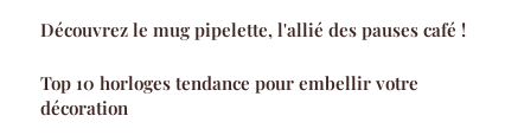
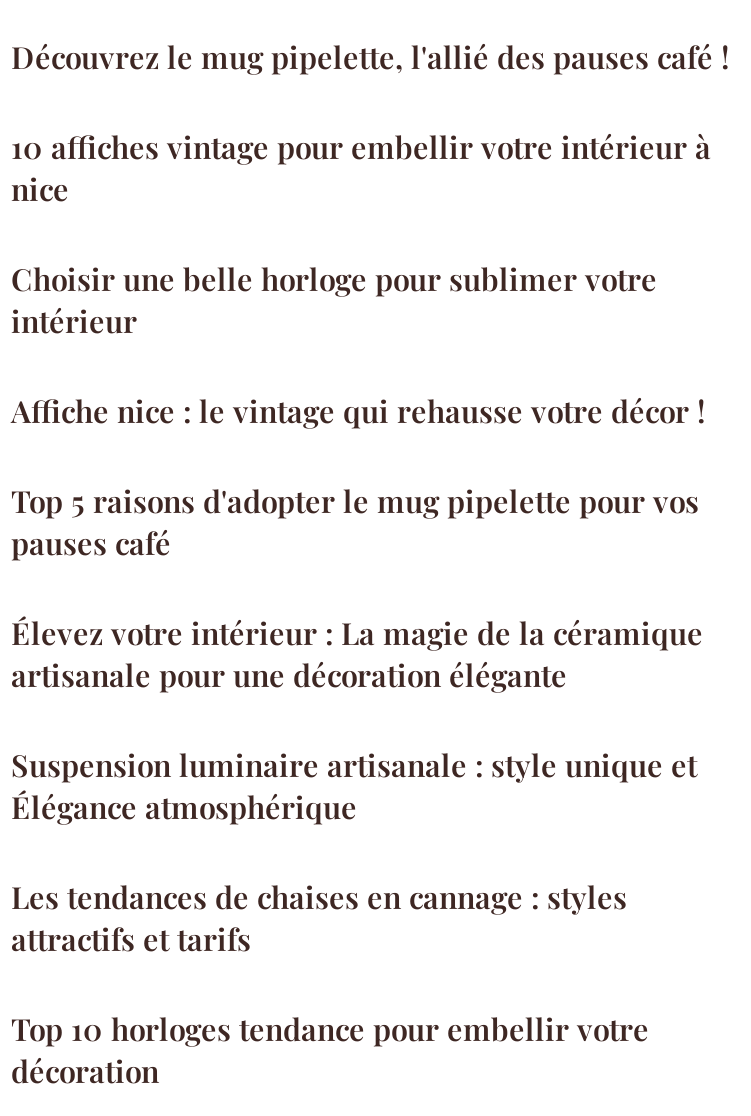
none -> [11,127,711,959] 10 affiches vintage pour embellir votre intérieur à | nice | Choisir une belle horloge pour sublimer votre | intérieur | Affiche nice : le vintage qui rehausse votre décor ! | Top 5 raisons d'adopter le mug pipelette pour vos | pauses café | Élevez votre intérieur : La magie de la céramique | artisanale pour une décoration élégante | Suspension luminaire artisanale : style unique et | Élégance atmosphérique | Les tendances de chaises en cannage : styles | attractifs et tarifs

